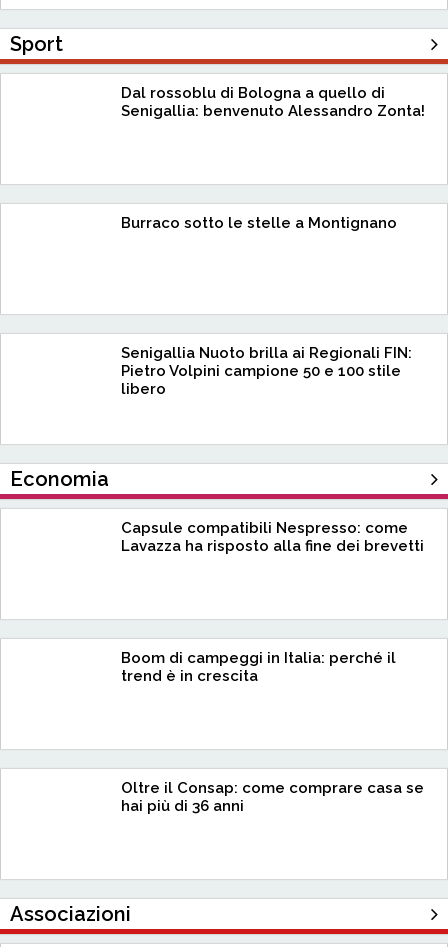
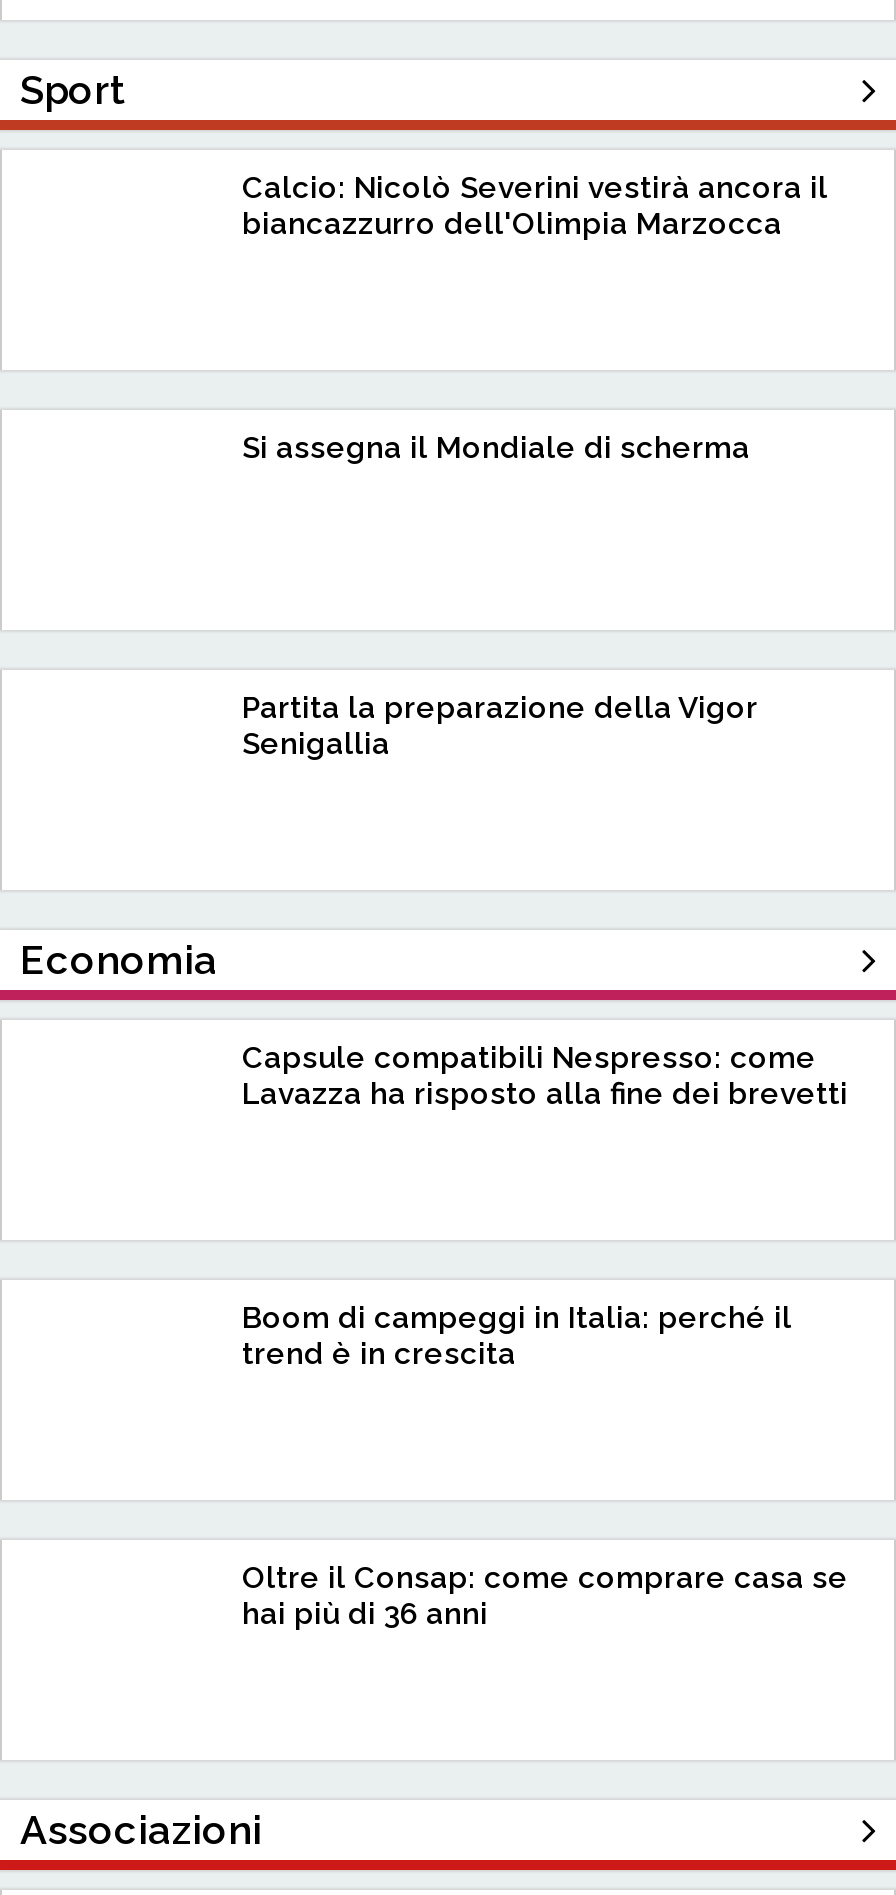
[121,84,425,120] Dal rossoblu di Bologna a quello di | Senigallia: benvenuto Alessandro Zonta! -> [242,171,828,243] Calcio: Nicolò Severini vestirà ancora il | biancazzurro dell'Olimpia Marzocca
[121,214,397,232] Burraco sotto le stelle a Montignano -> [242,431,750,467] Si assegna il Mondiale di scherma
[121,344,412,398] Senigallia Nuoto brilla ai Regionali FIN: | Pietro Volpini campione 50 e 100 stile | libero -> [242,691,758,763] Partita la preparazione della Vigor | Senigallia

